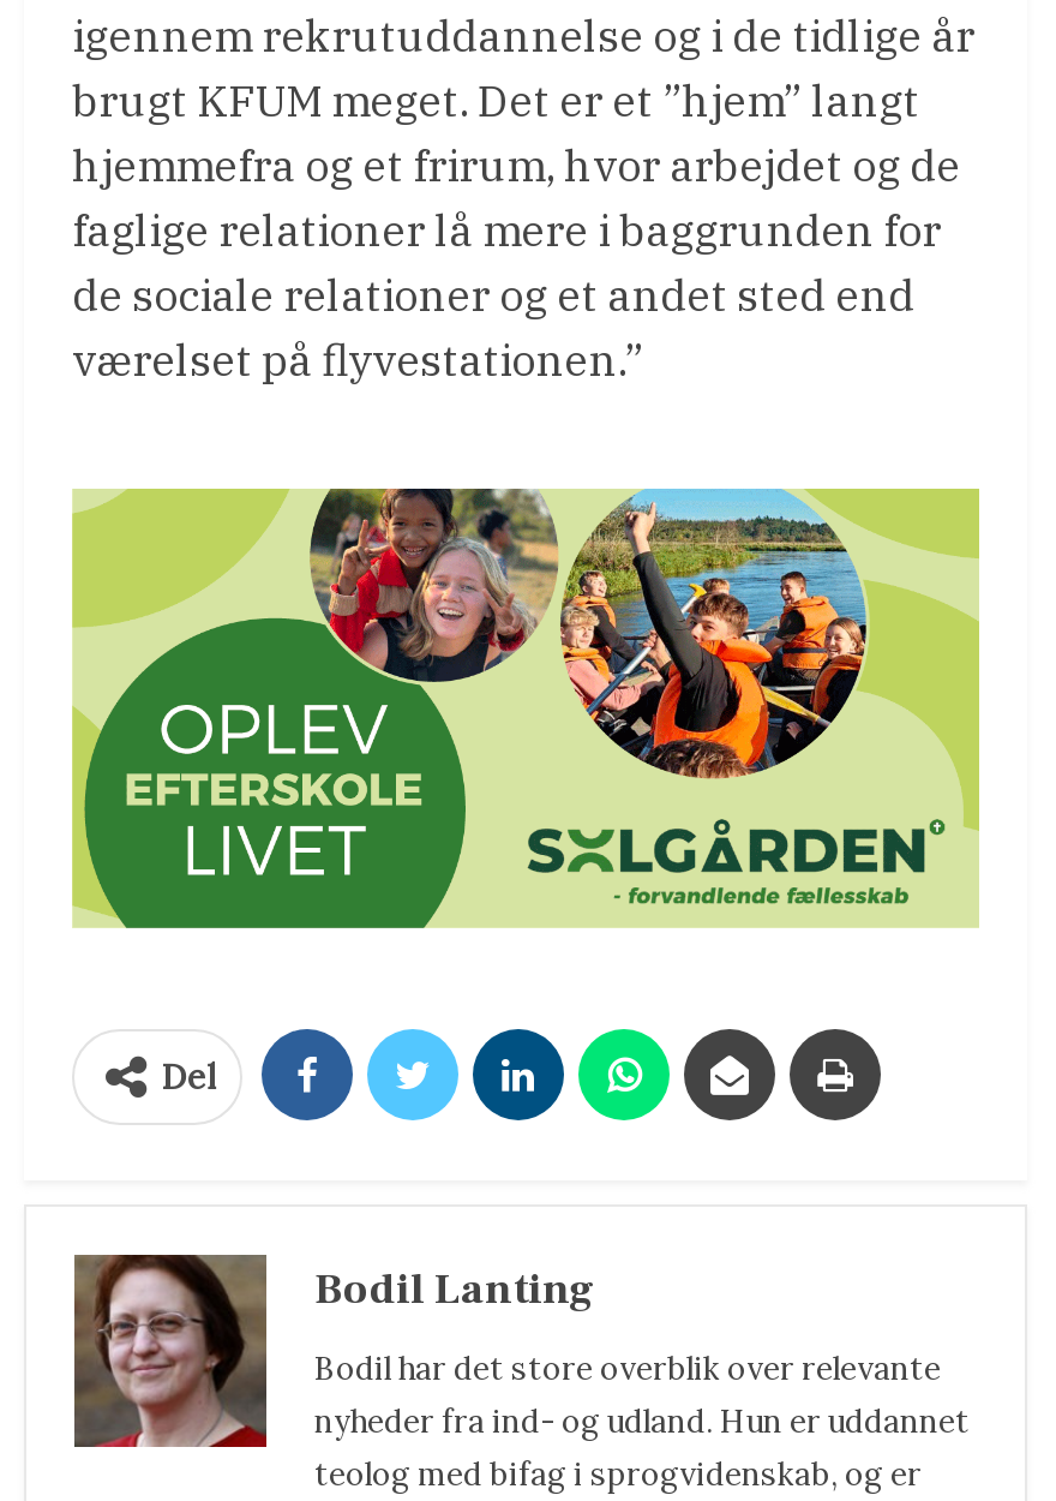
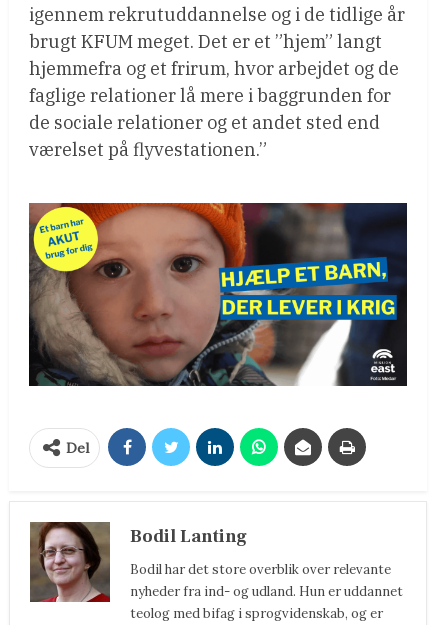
[70,485,982,929] [image] -> [28,202,408,387] [image]

